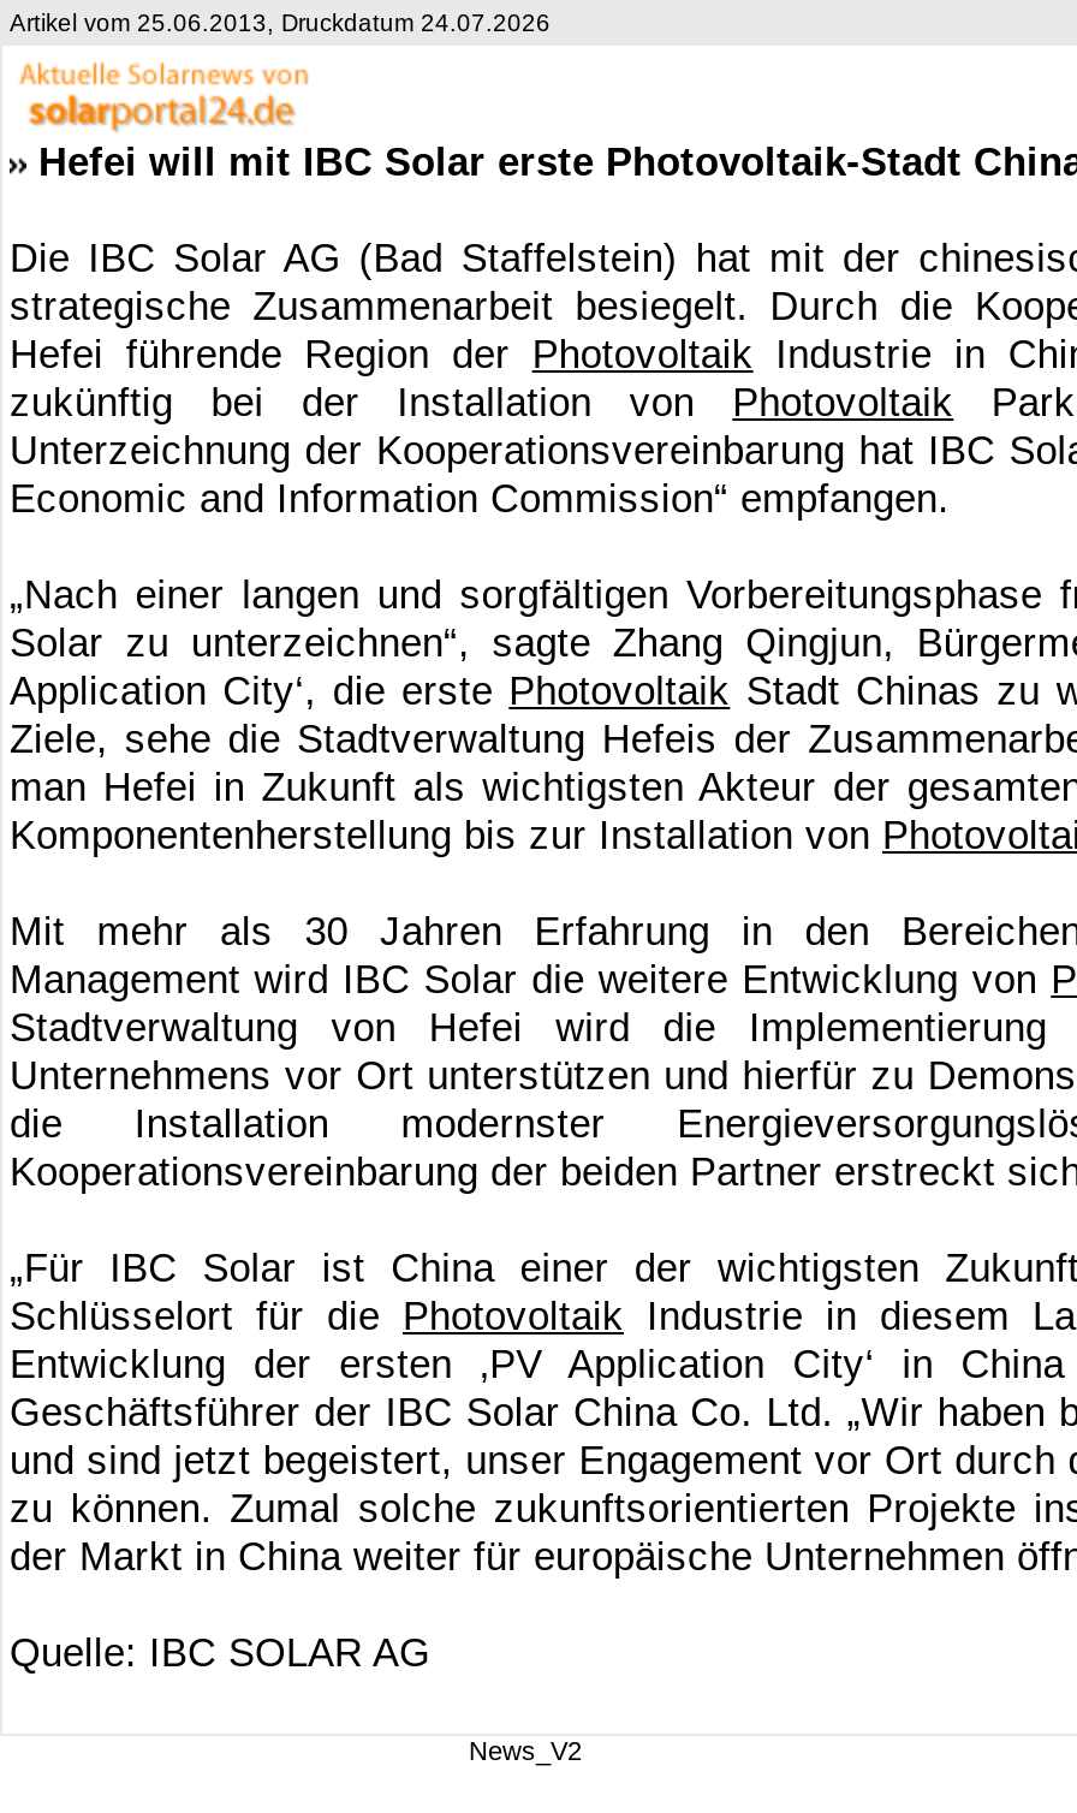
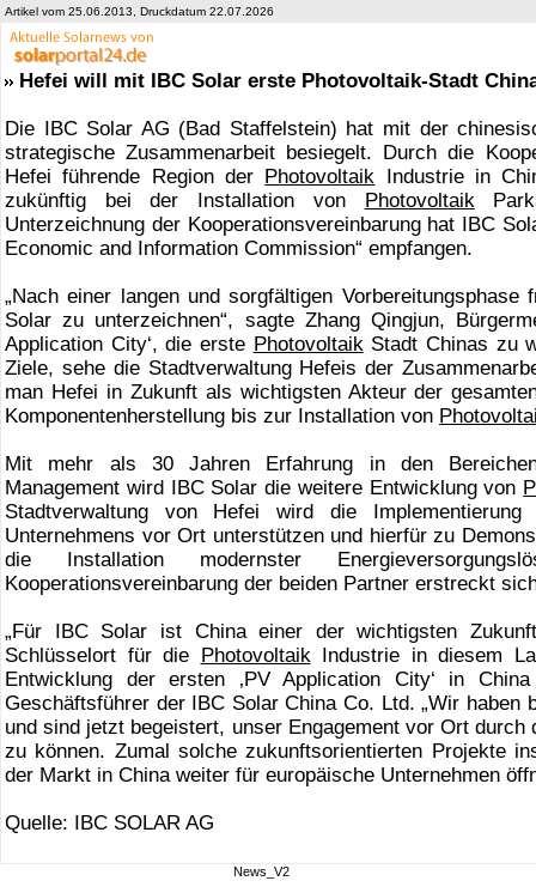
[10,10,551,36] Artikel vom 25.06.2013, Druckdatum 24.07.2026 -> [5,5,274,18] Artikel vom 25.06.2013, Druckdatum 22.07.2026

